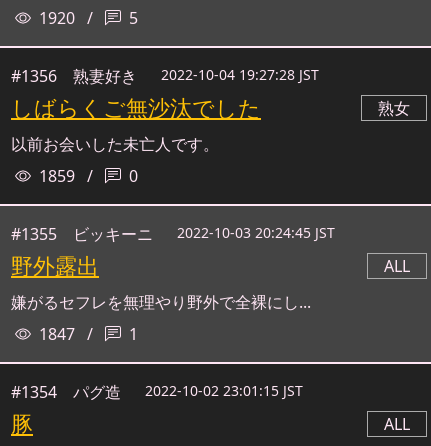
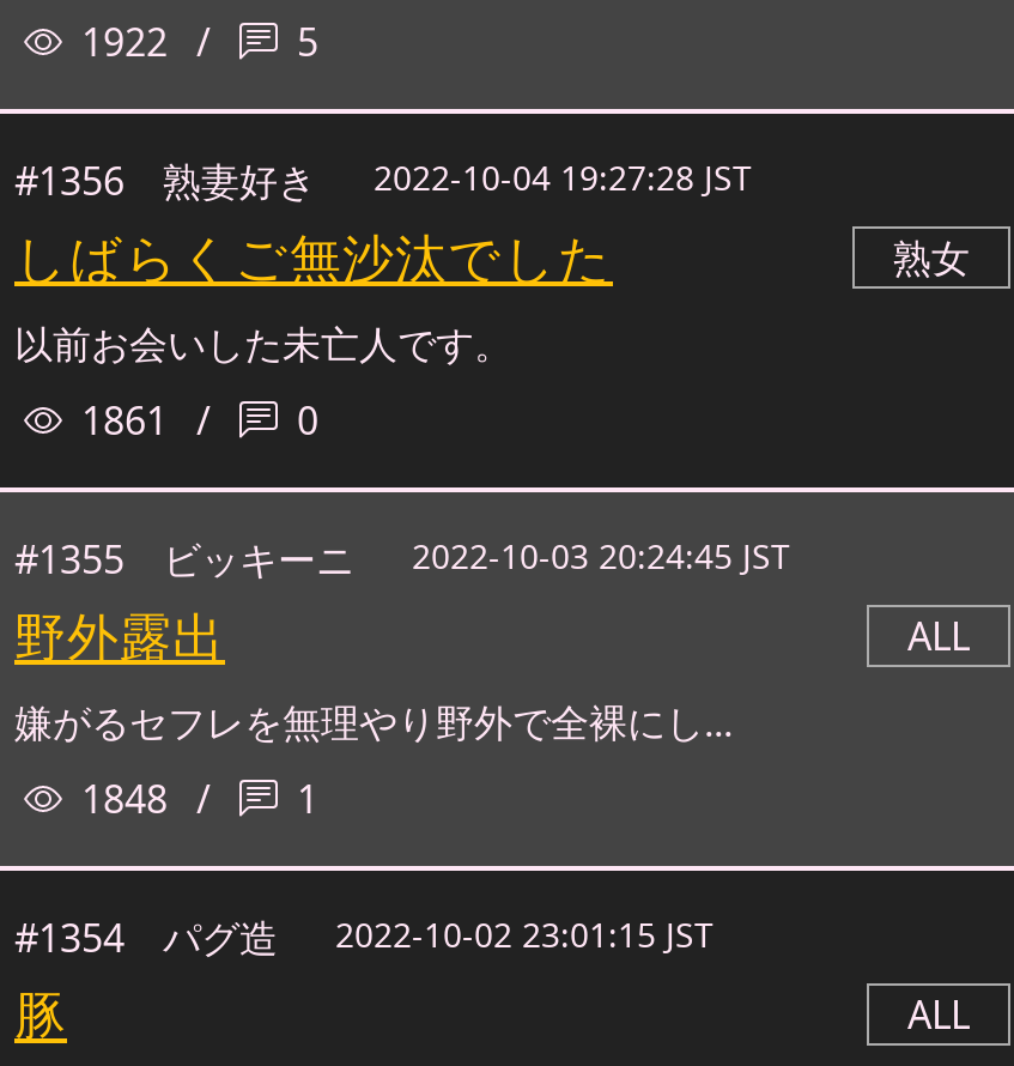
[39,6,138,28] 1920 / 5 -> [81,14,318,67] 1922 / 5
[39,164,138,186] 1859 / 0 -> [81,393,318,446] 1861 / 0
[39,322,138,344] 1847 / 1 -> [81,771,318,824] 1848 / 1

